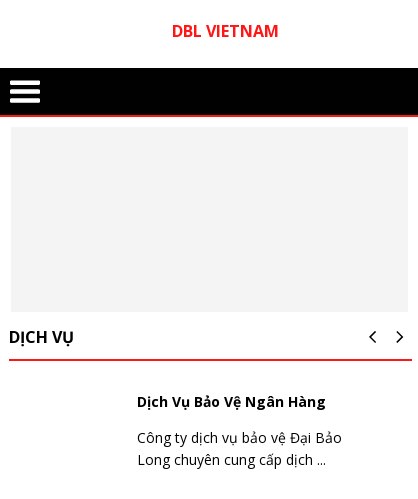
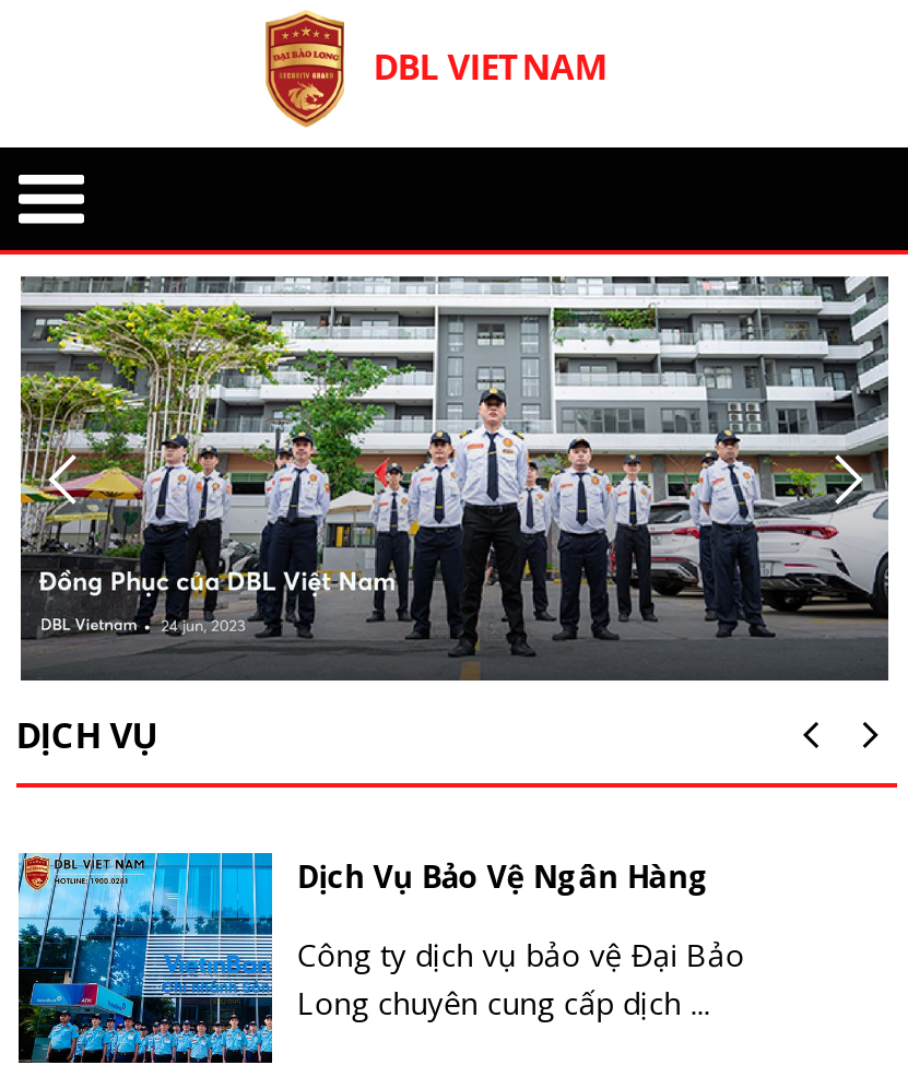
none -> [263,10,346,128] [image]
none -> [19,274,891,683] [image]
none -> [16,851,274,1065] [image]

